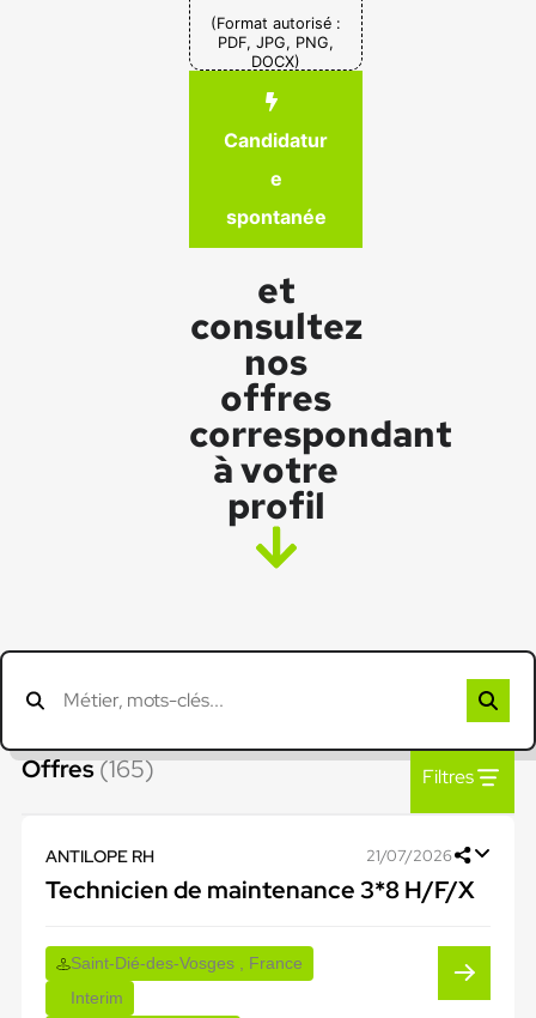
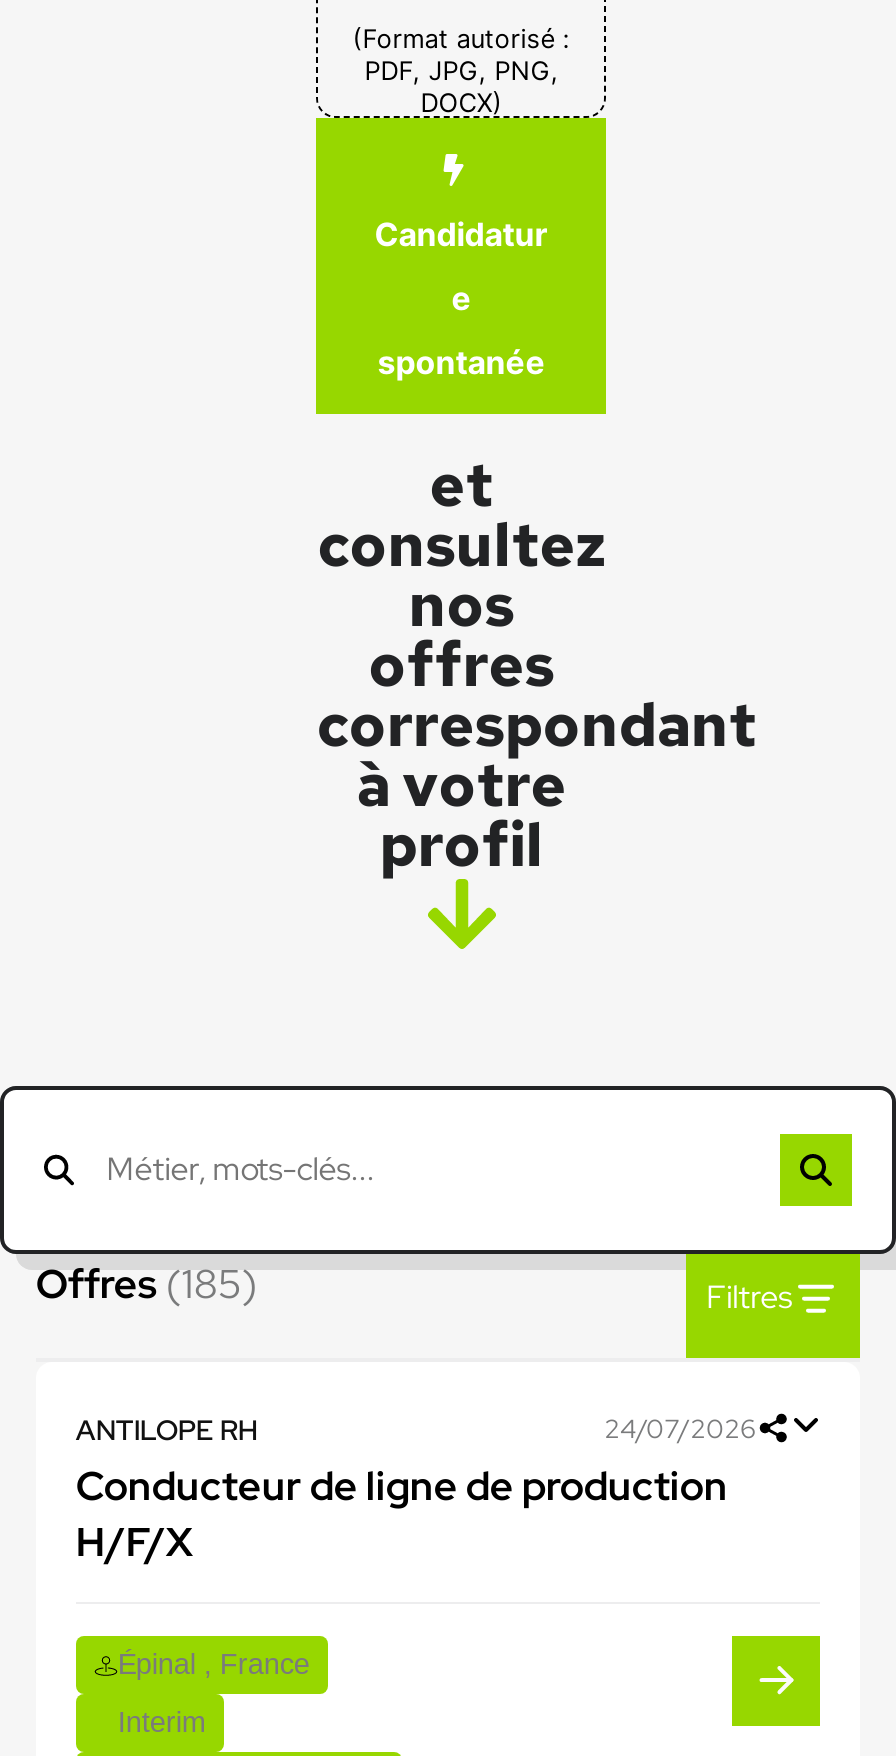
[21,753,154,784] Offres (165) -> [36,1258,258,1310] Offres (185)
[45,846,475,905] 21/07/2026 | Technicien de maintenance 3*8 H/F/X -> [76,1412,756,1568] 24/07/2026 | Conducteur de ligne de production | H/F/X
[70,953,303,972] Saint-Dié-des-Vosges , France -> [118,1648,310,1680] Épinal , France

